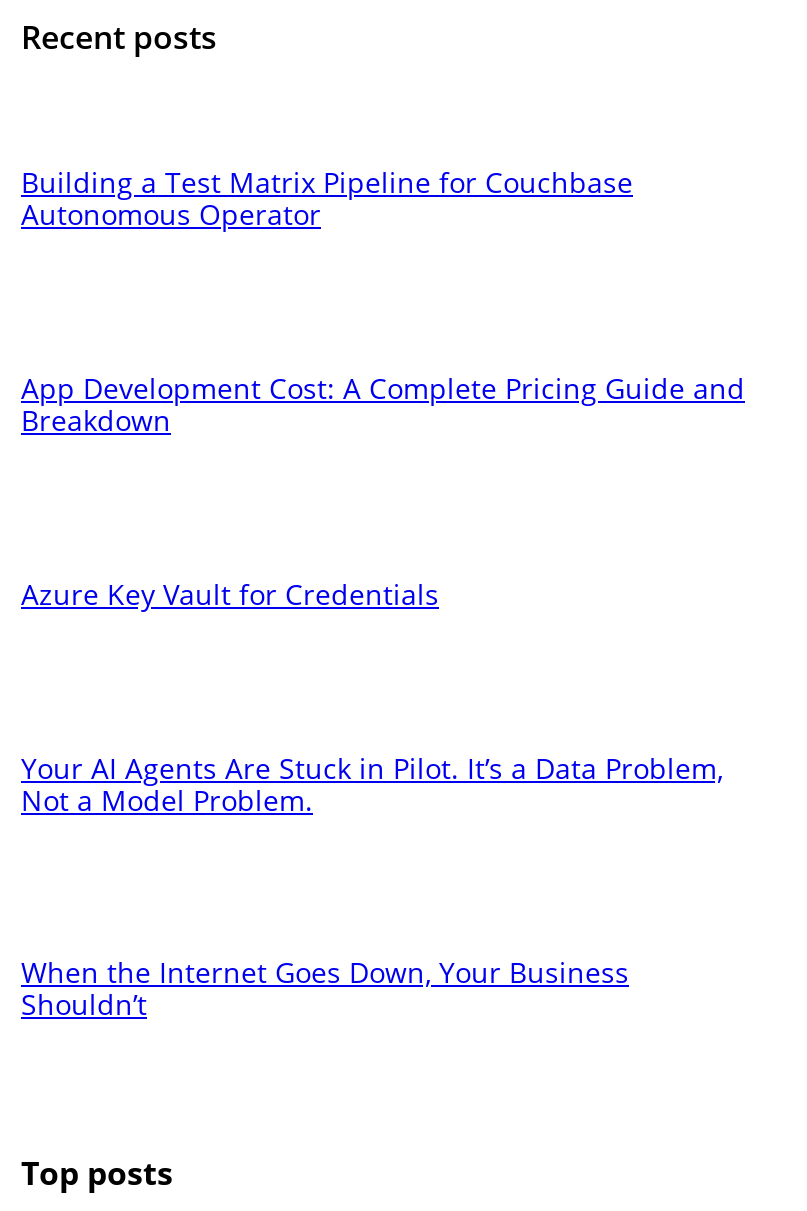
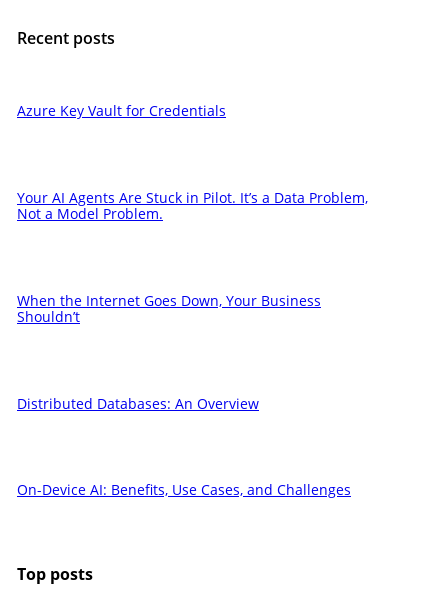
[21,164,633,234] Building a Test Matrix Pipeline for Couchbase | Autonomous Operator -> none
[21,369,745,439] App Development Cost: A Complete Pricing Guide and | Breakdown -> none
moved [21,575,723,1024] -> [17,101,368,326]: Azure Key Vault for Credentials | Your AI Agents Are Stuck in Pilot. It’s a Data Problem, | Not a Model Problem. | When the Internet Goes Down, Your Business | Shouldn’t
none -> [17,393,259,412] Distributed Databases: An Overview
none -> [17,480,351,499] On-Device AI: Benefits, Use Cases, and Challenges

